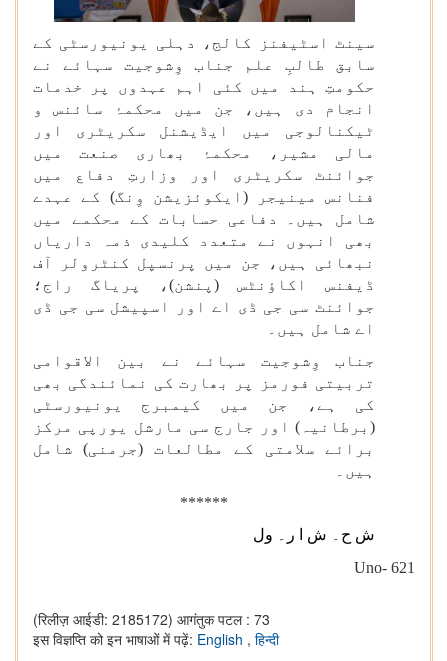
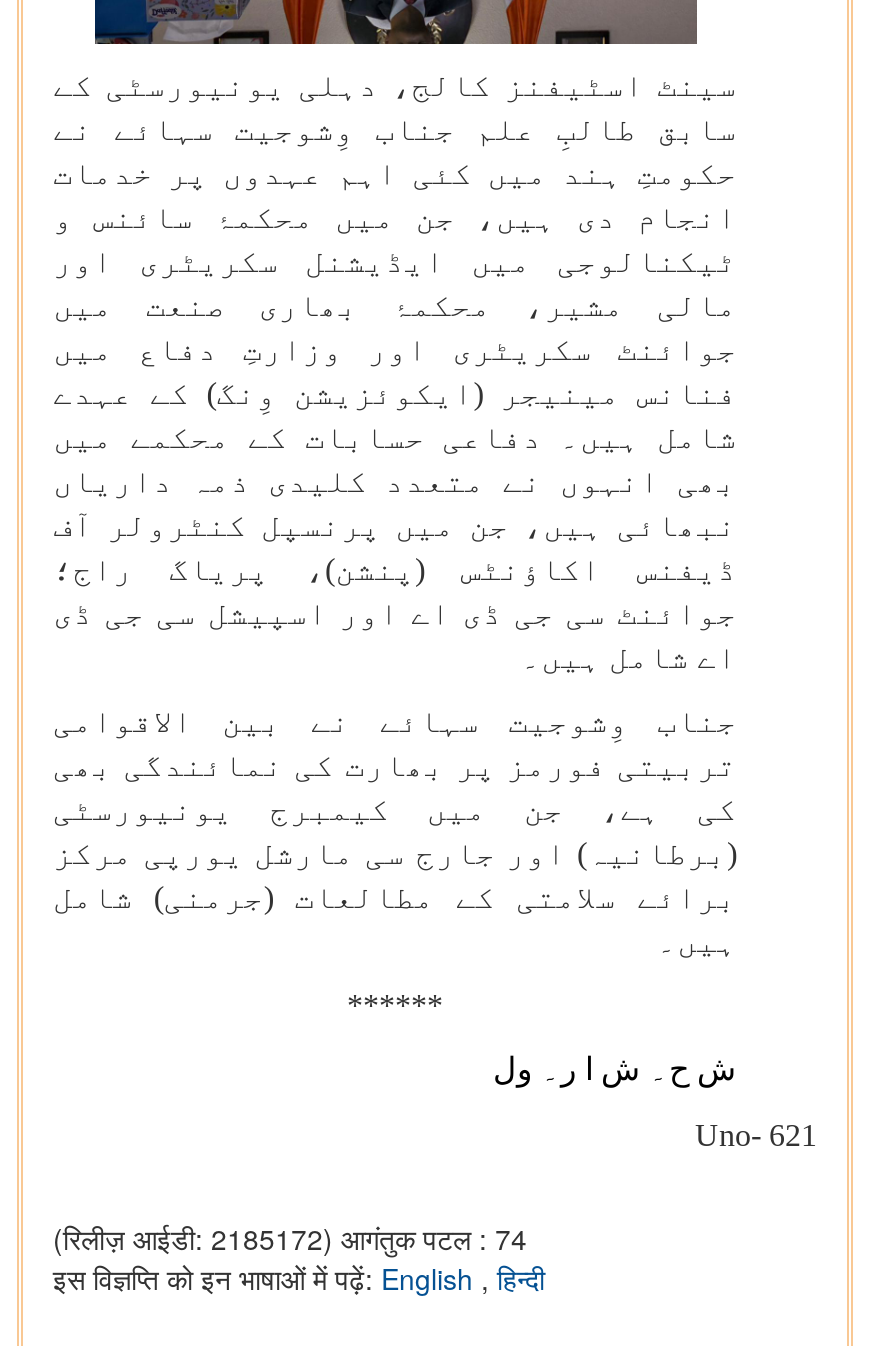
[33,609,270,629] (रिलीज़ आईडी: 2185172) आगंतुक पटल : 73 -> [53,1218,527,1258] (रिलीज़ आईडी: 2185172) आगंतुक पटल : 74

